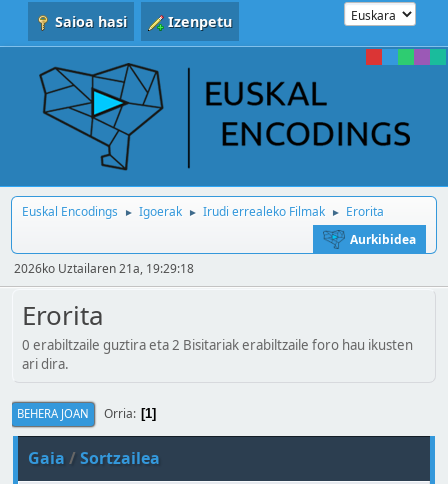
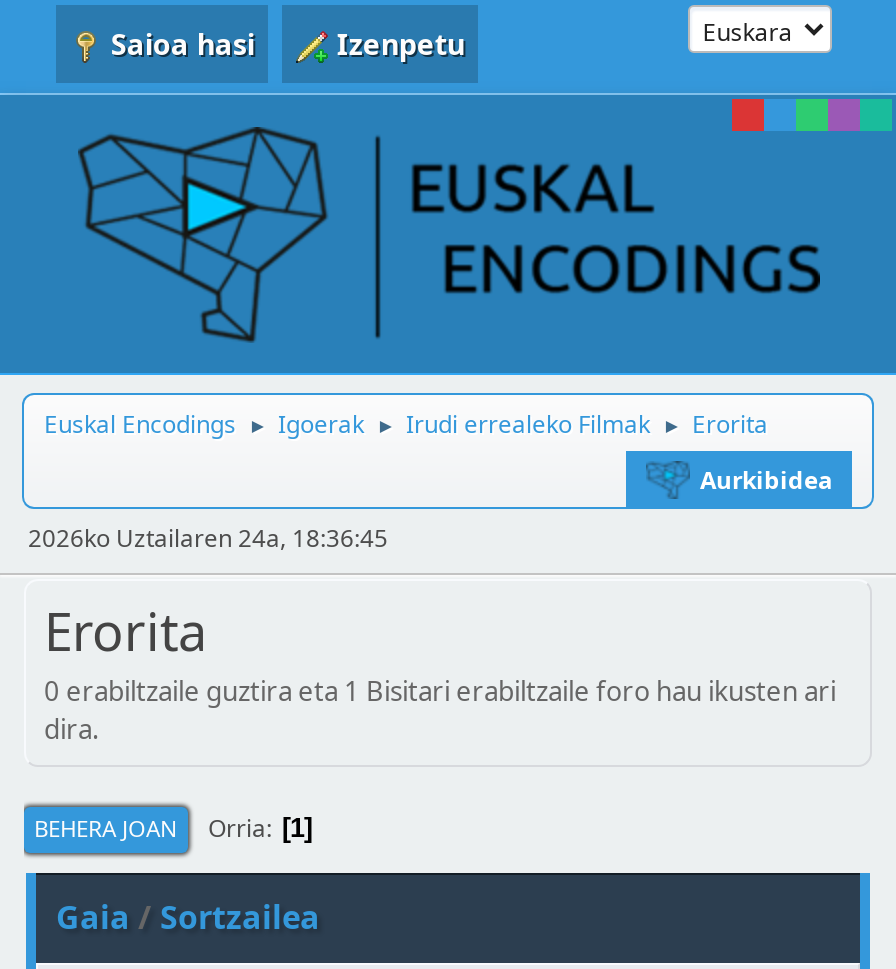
[14,260,194,277] 2026ko Uztailaren 21a, 19:29:18 -> [28,521,388,555] 2026ko Uztailaren 24a, 18:36:45
[22,335,413,372] 0 erabiltzaile guztira eta 2 Bisitariak erabiltzaile foro hau ikusten | ari dira. -> [44,672,836,746] 0 erabiltzaile guztira eta 1 Bisitari erabiltzaile foro hau ikusten ari | dira.

